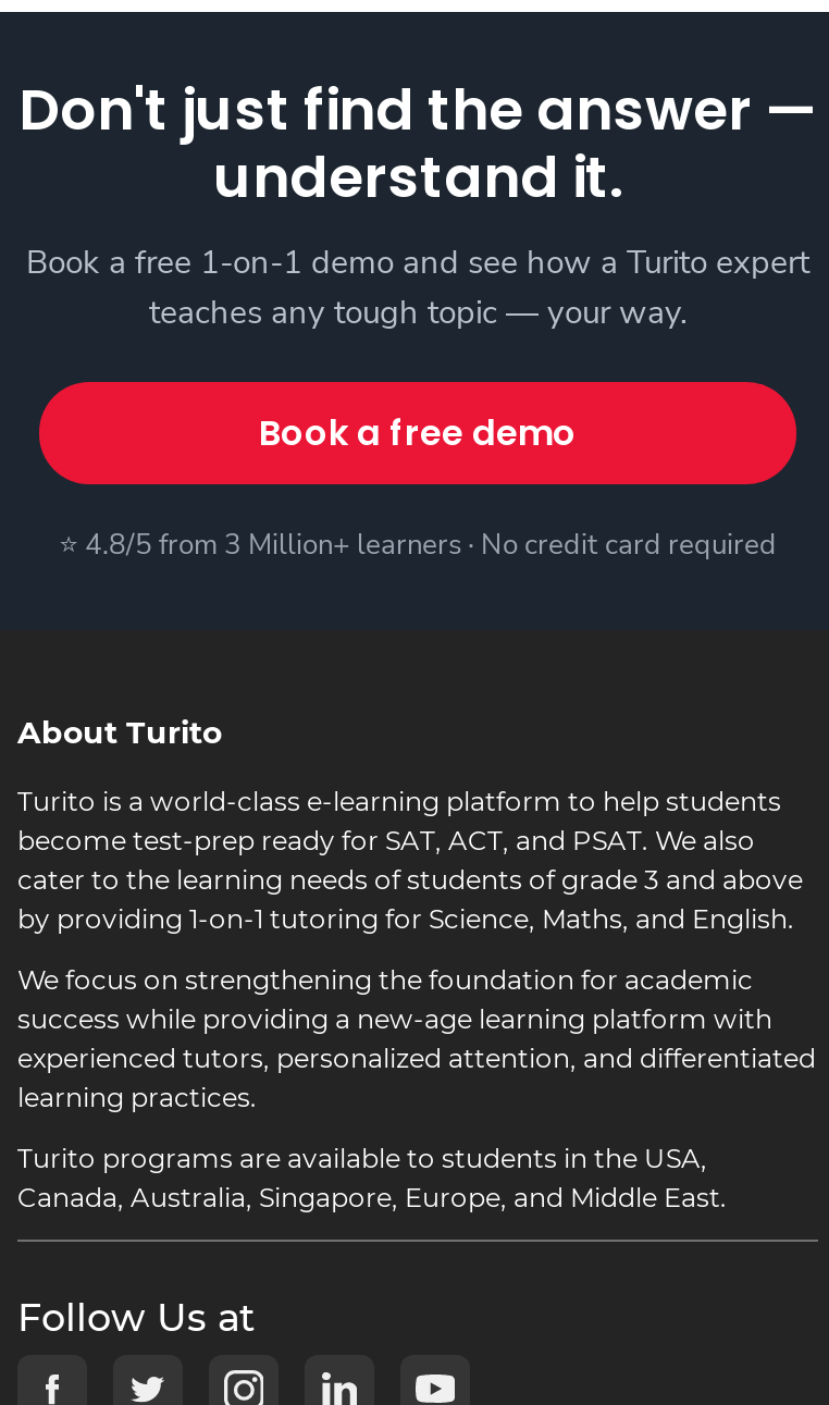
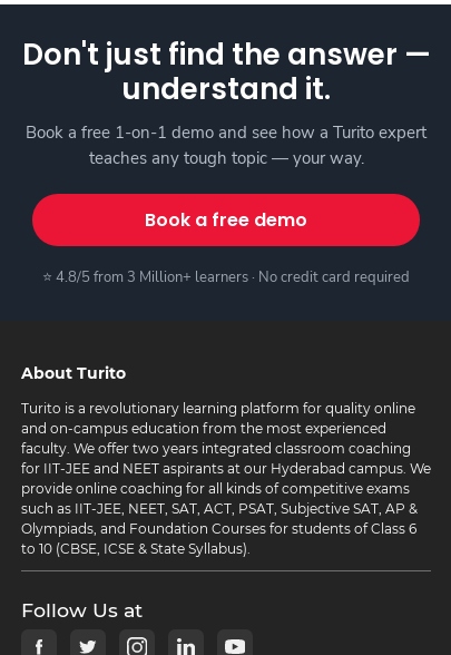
[17,784,816,1213] Turito is a world-class e-learning platform to help students | become test-prep ready for SAT, ACT, and PSAT. We also | cater to the learning needs of students of grade 3 and above | by providing 1-on-1 tutoring for Science, Maths, and English. | We focus on strengthening the foundation for academic | success while providing a new-age learning platform with | experienced tutors, personalized attention, and differentiated | learning practices. | Turito programs are available to students in the USA, | Canada, Australia, Singapore, Europe, and Middle East. -> [21,400,431,557] Turito is a revolutionary learning platform for quality online | and on-campus education from the most experienced | faculty. We offer two years integrated classroom coaching | for IIT-JEE and NEET aspirants at our Hyderabad campus. We | provide online coaching for all kinds of competitive exams | such as IIT-JEE, NEET, SAT, ACT, PSAT, Subjective SAT, AP & | Olympiads, and Foundation Courses for students of Class 6 | to 10 (CBSE, ICSE & State Syllabus).

